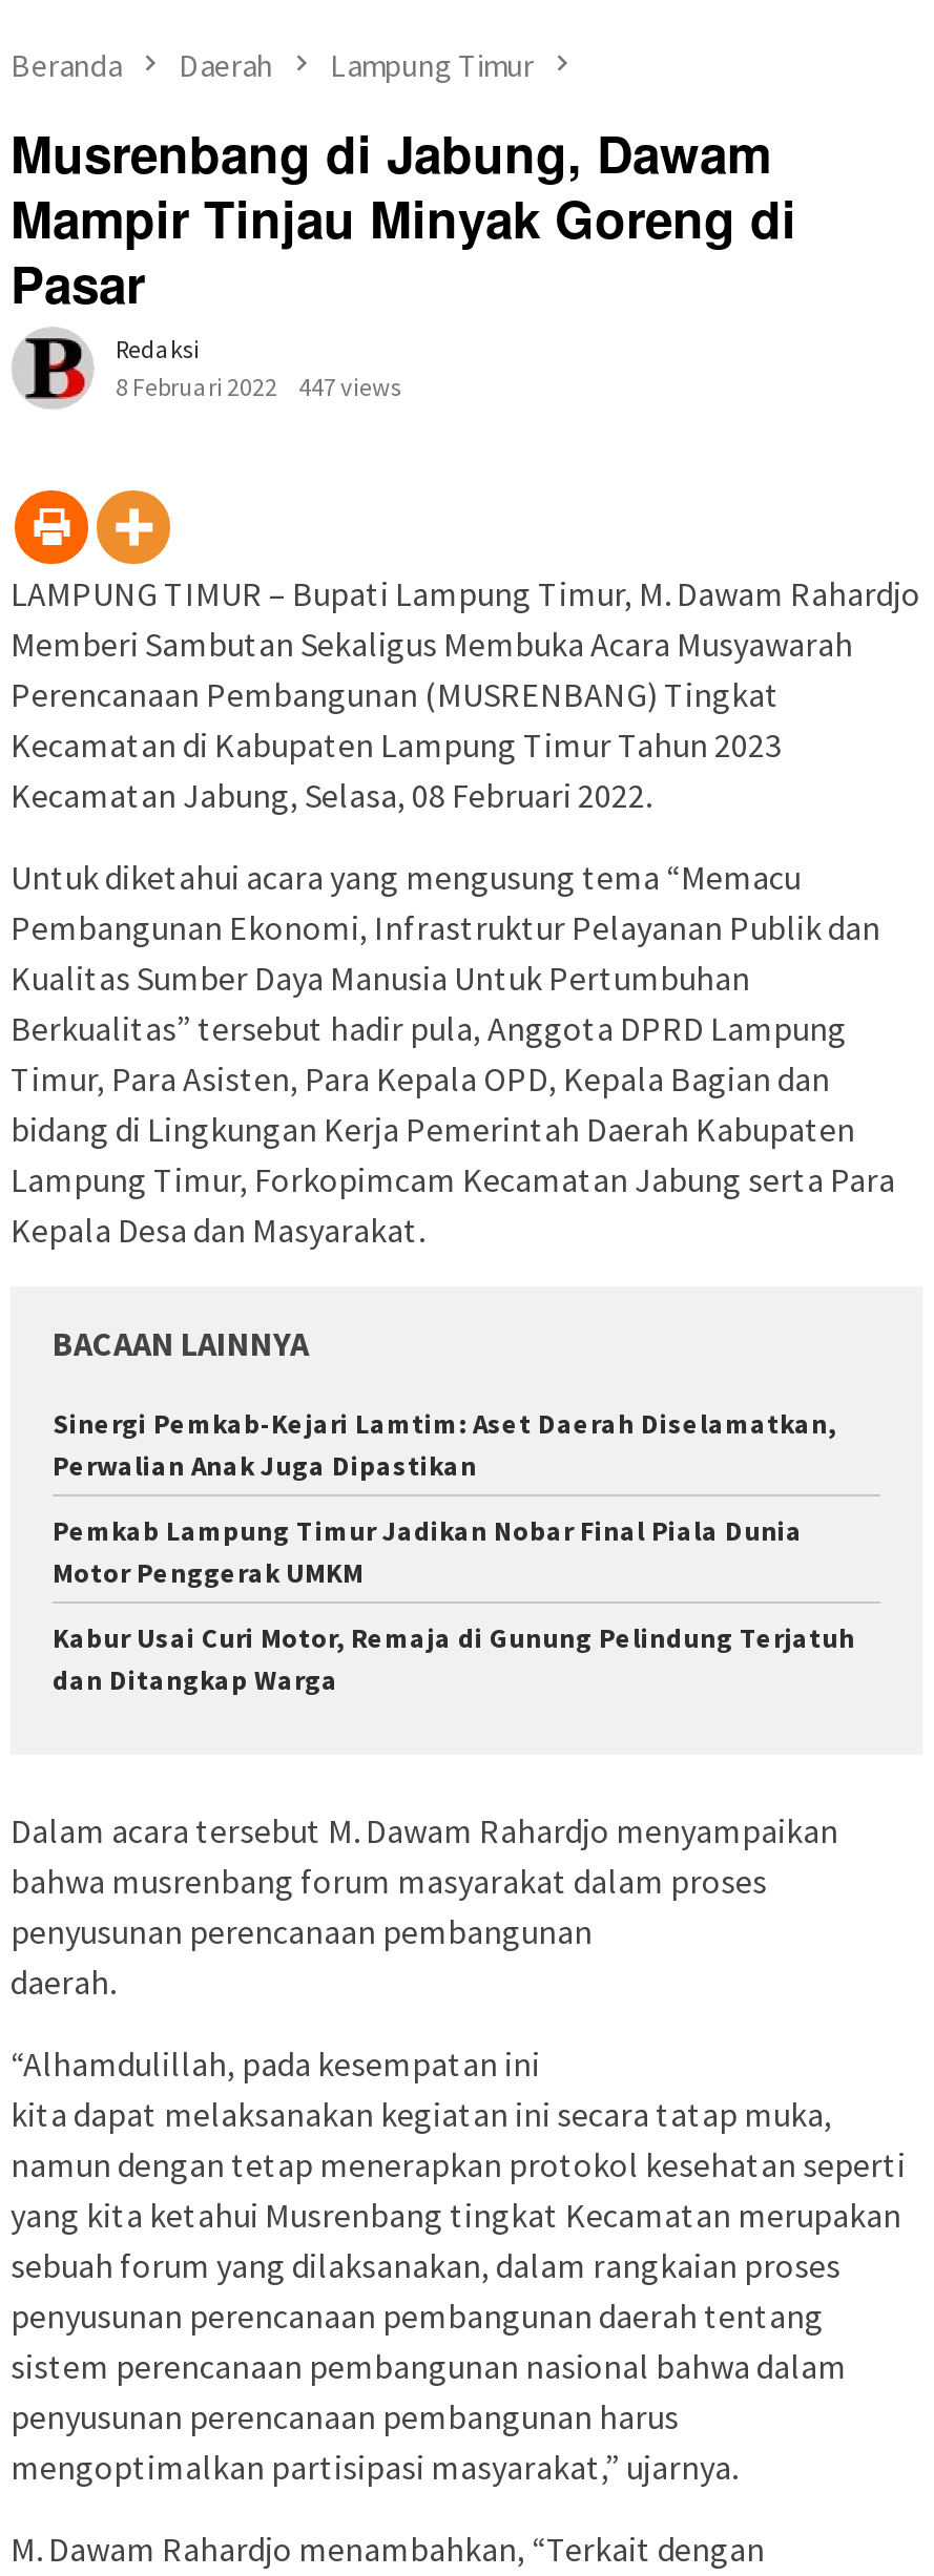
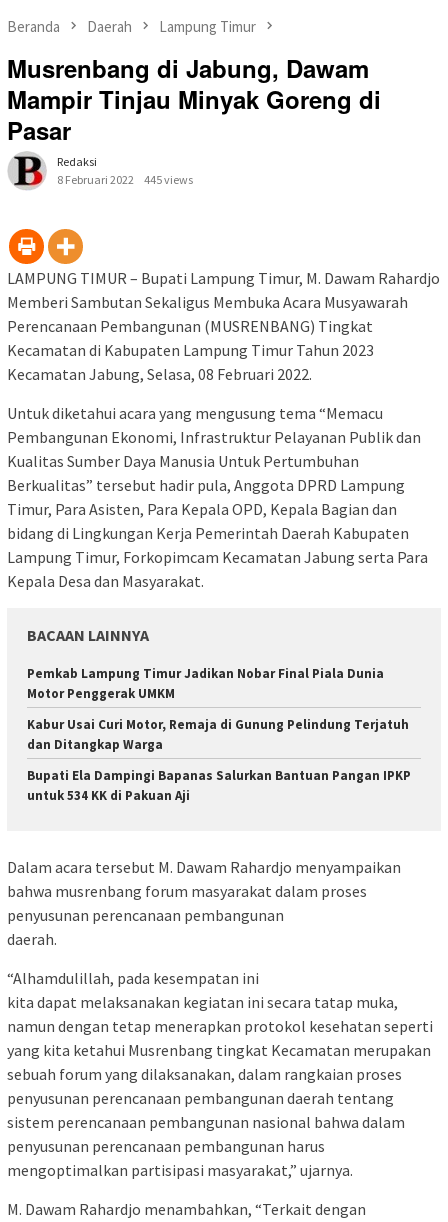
[116,372,401,403] 8 Februari 2022 447 views -> [57,172,193,187] 8 Februari 2022 445 views
[53,1407,836,1485] Sinergi Pemkab-Kejari Lamtim: Aset Daerah Diselamatkan, | Perwalian Anak Juga Dipastikan -> none
moved [53,1514,855,1699] -> [27,665,409,753]: Pemkab Lampung Timur Jadikan Nobar Final Piala Dunia | Motor Penggerak UMKM | Kabur Usai Curi Motor, Remaja di Gunung Pelindung Terjatuh | dan Ditangkap Warga
none -> [27,767,411,804] Bupati Ela Dampingi Bapanas Salurkan Bantuan Pangan IPKP | untuk 534 KK di Pakuan Aji

